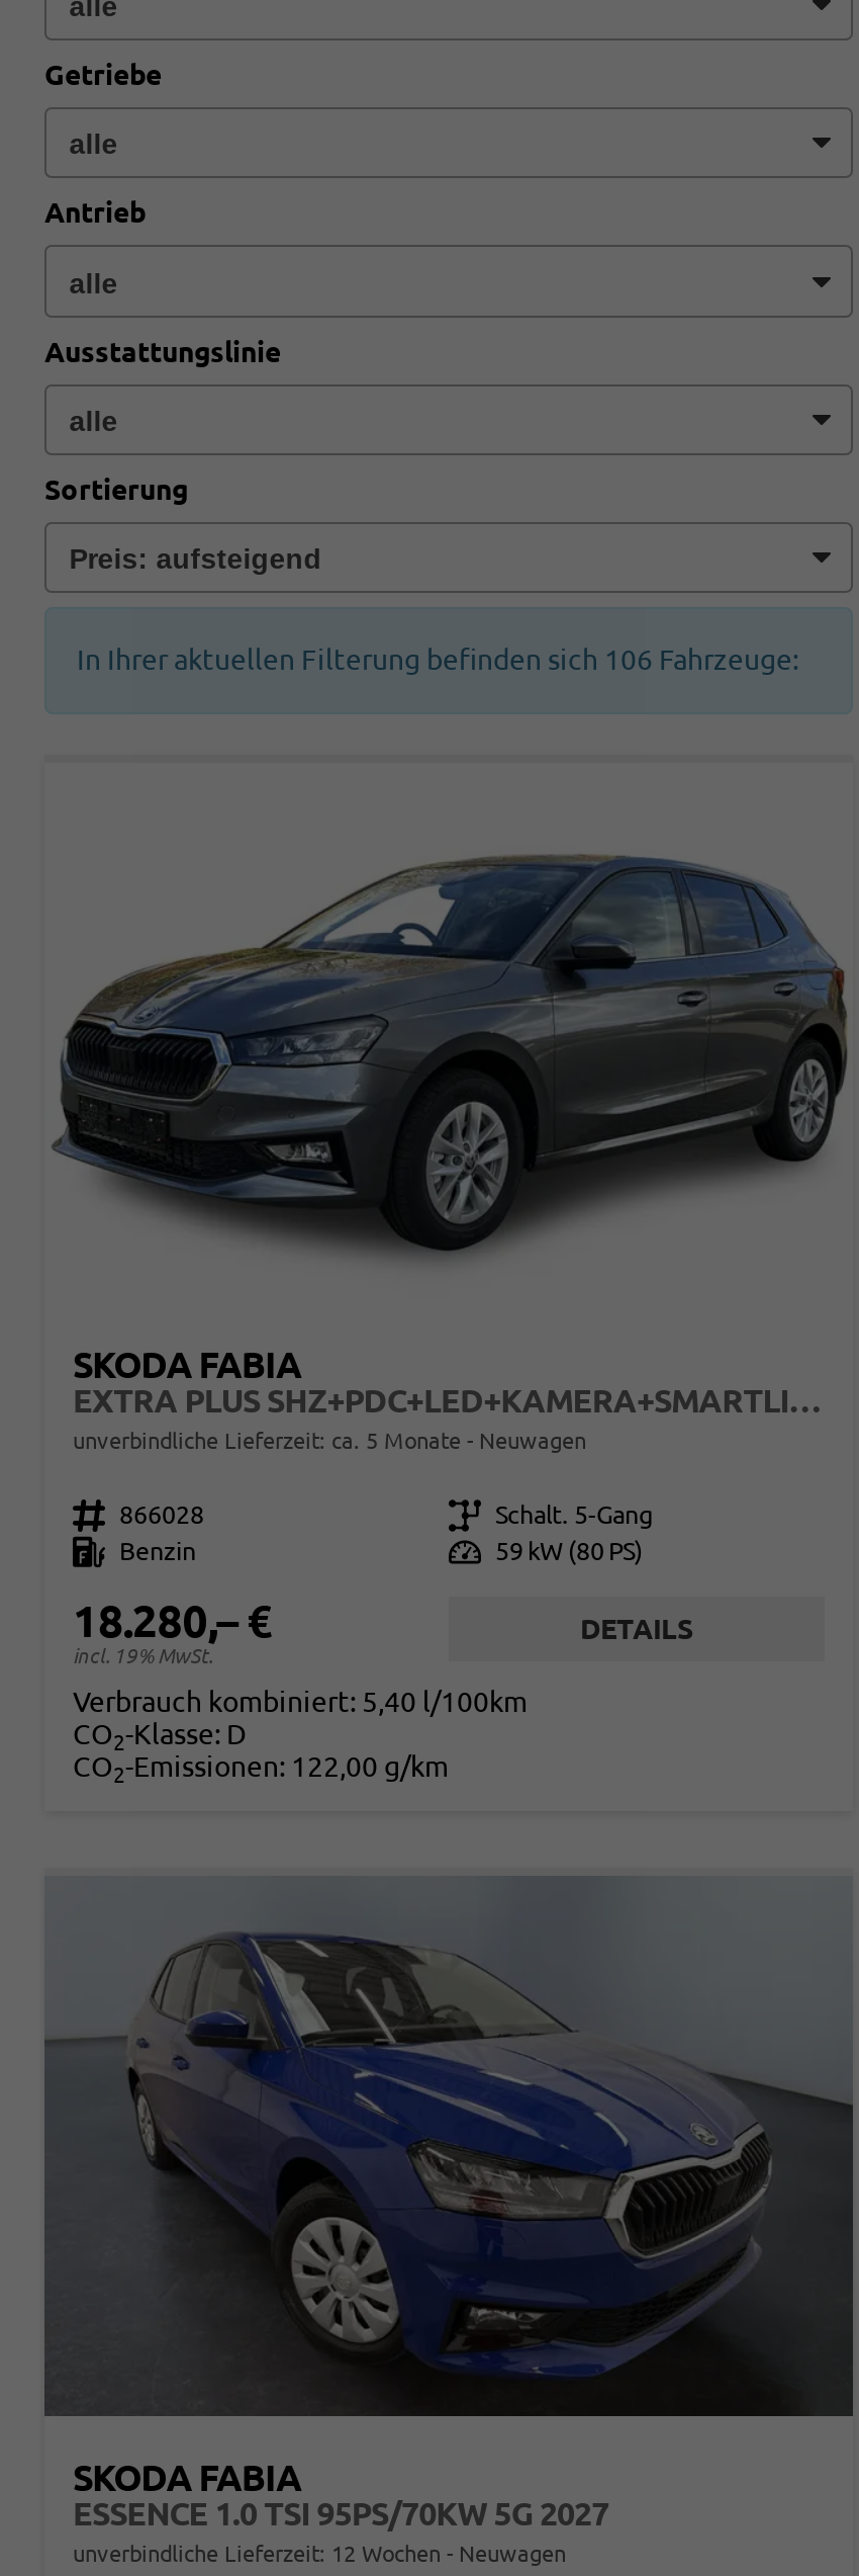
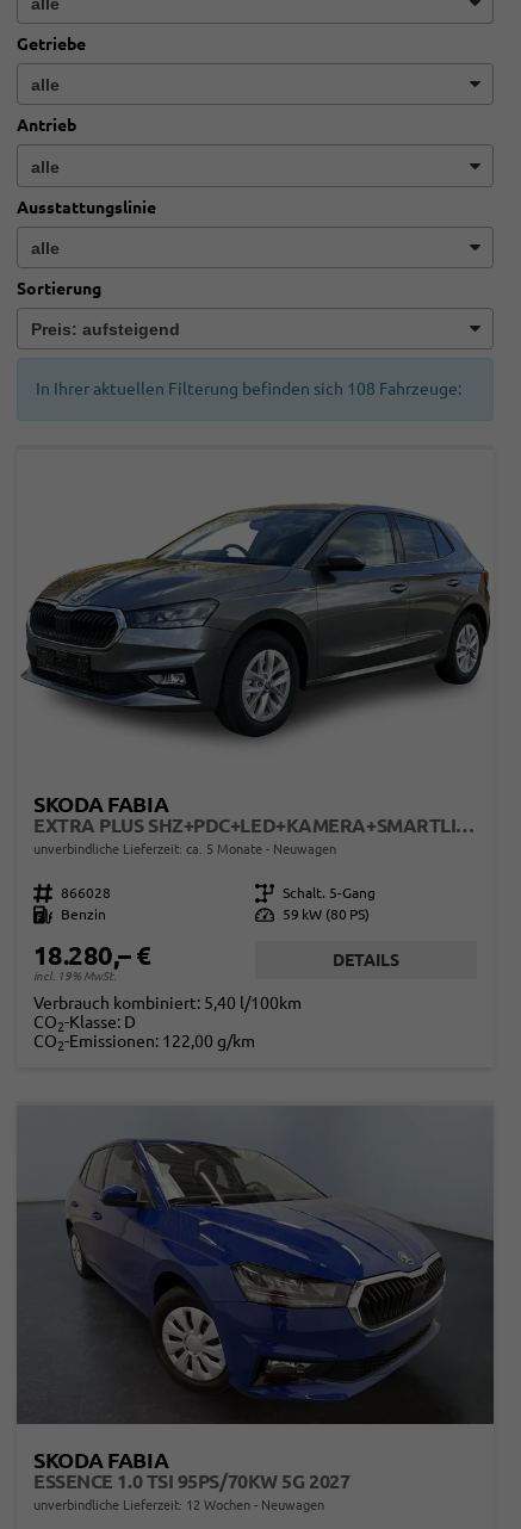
[77,644,798,676] In Ihrer aktuellen Filterung befinden sich 106 Fahrzeuge: -> [36,380,461,399] In Ihrer aktuellen Filterung befinden sich 108 Fahrzeuge:

